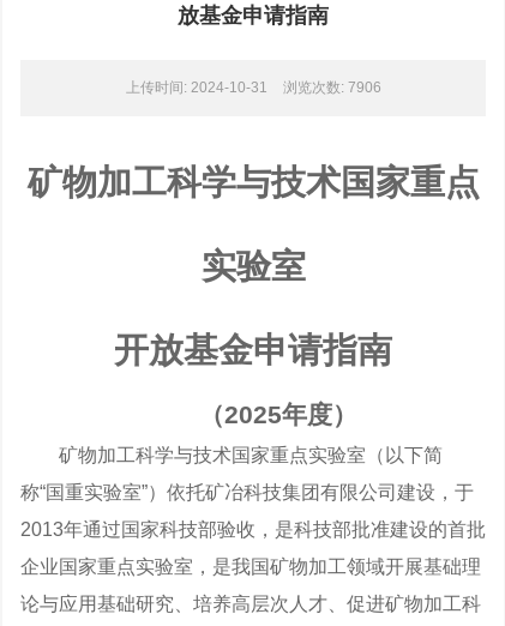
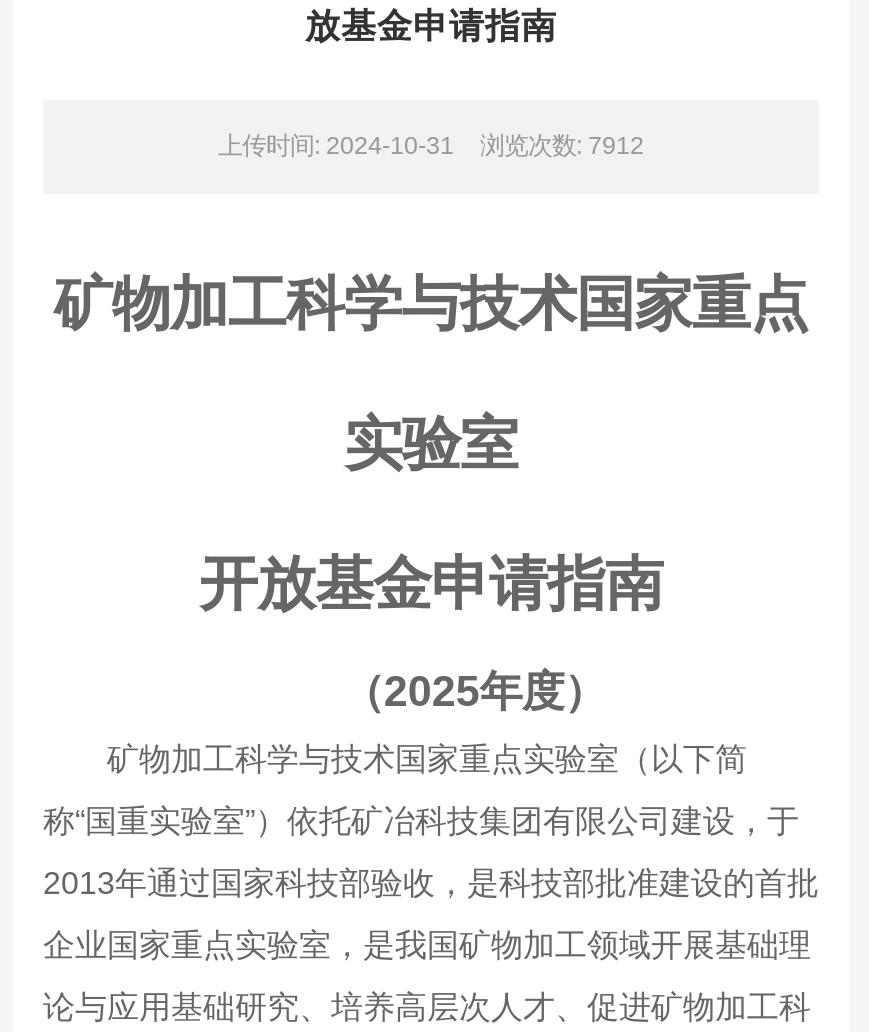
[125,79,381,95] 上传时间: 2024-10-31 浏览次数: 7906 -> [218,131,644,159] 上传时间: 2024-10-31 浏览次数: 7912

